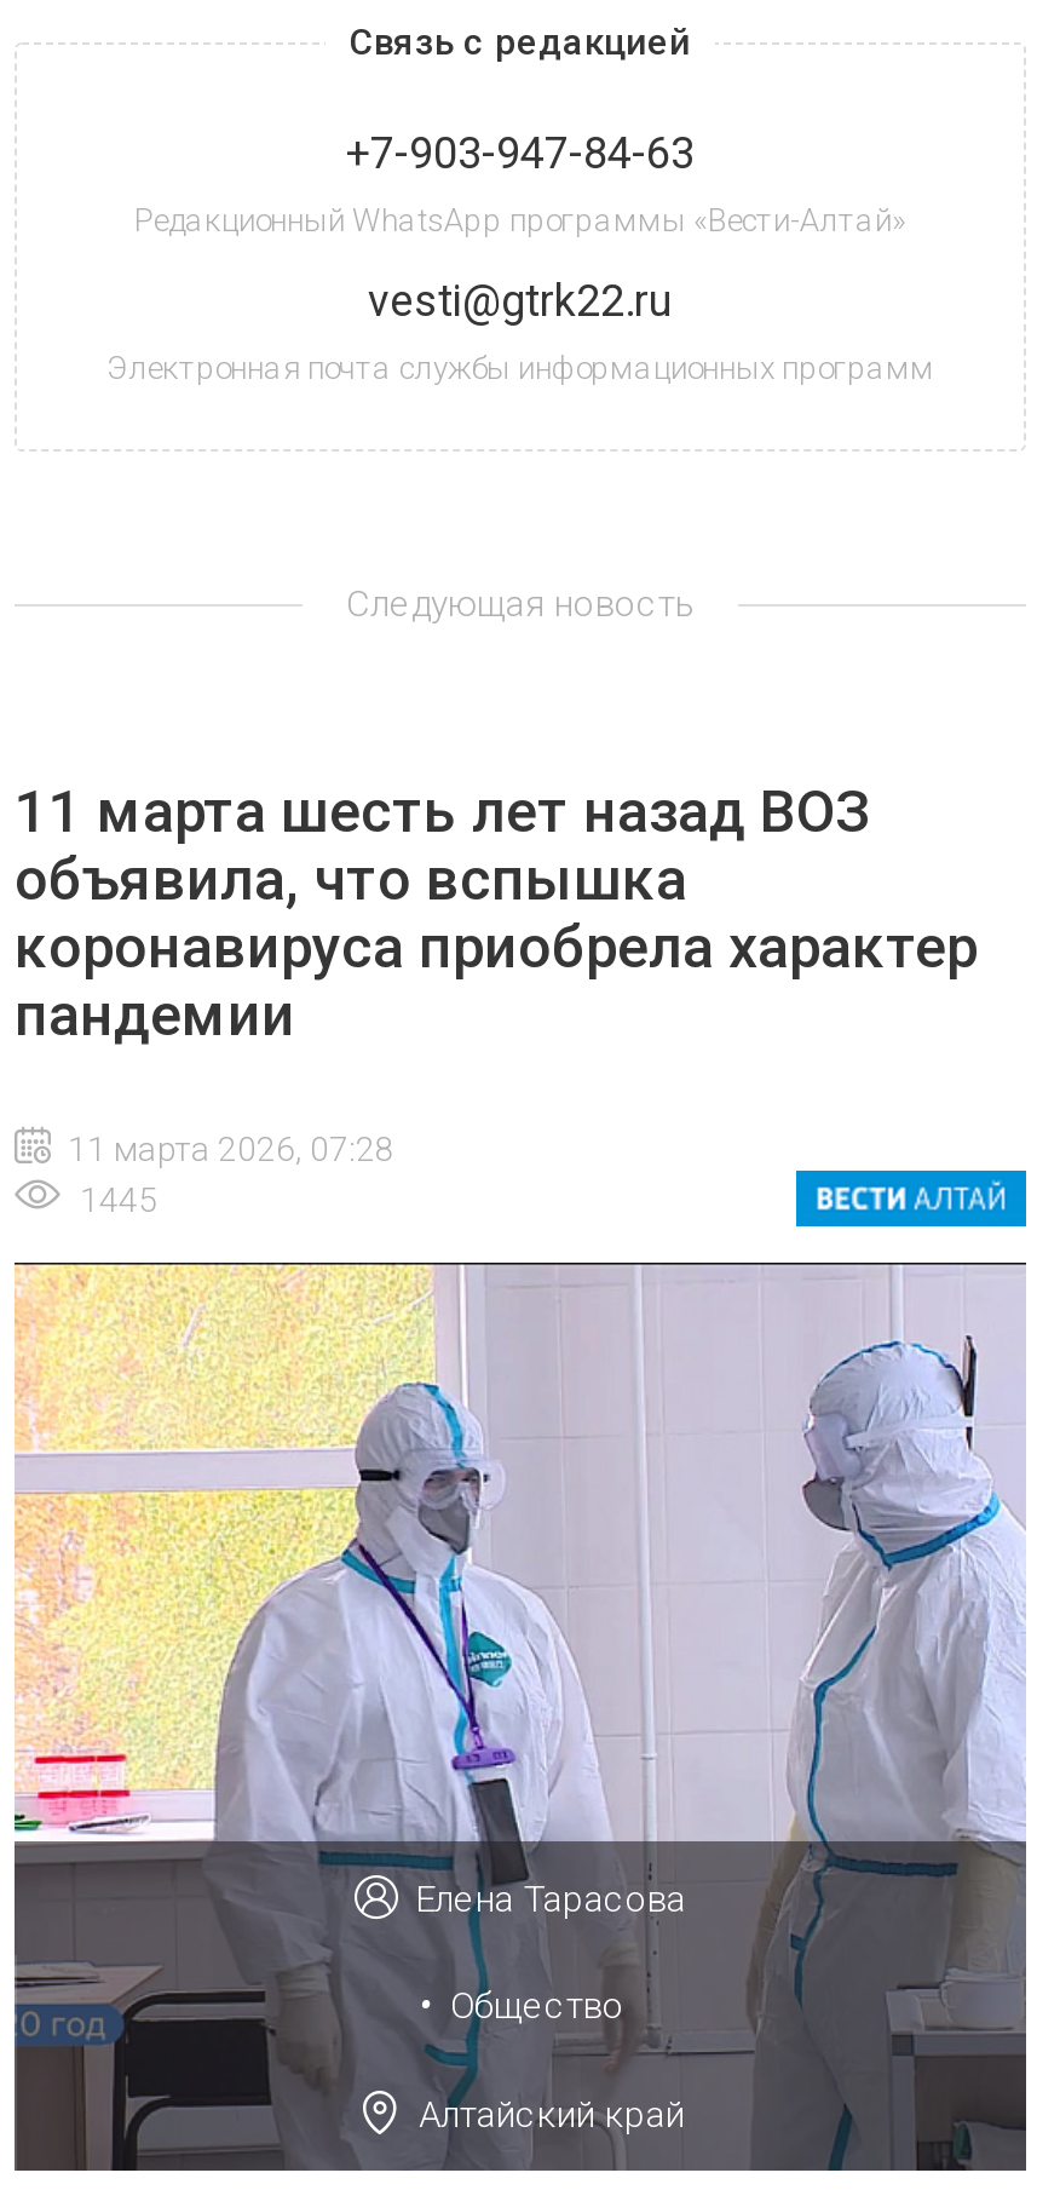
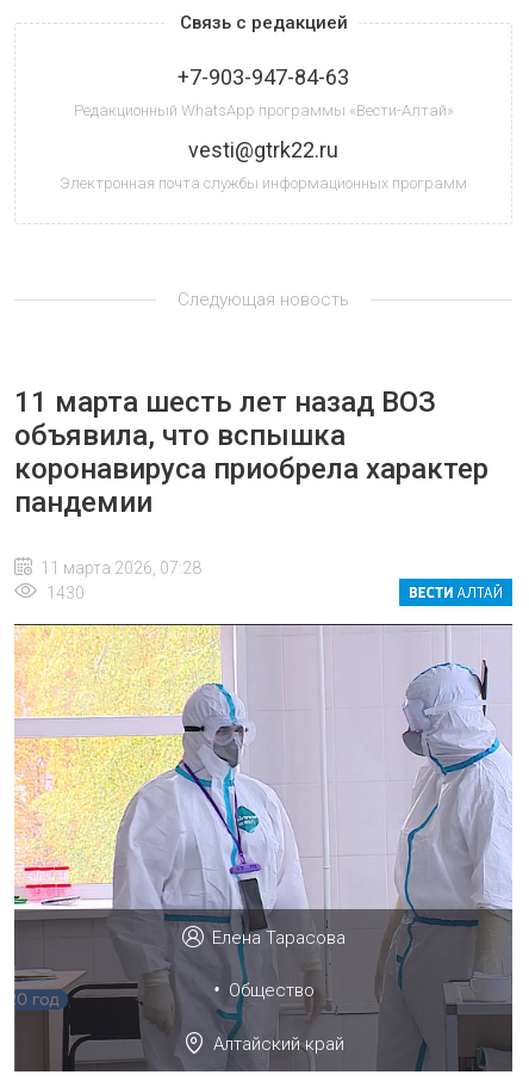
[73,1180,157,1219] 1445 -> [43,583,85,603] 1430

